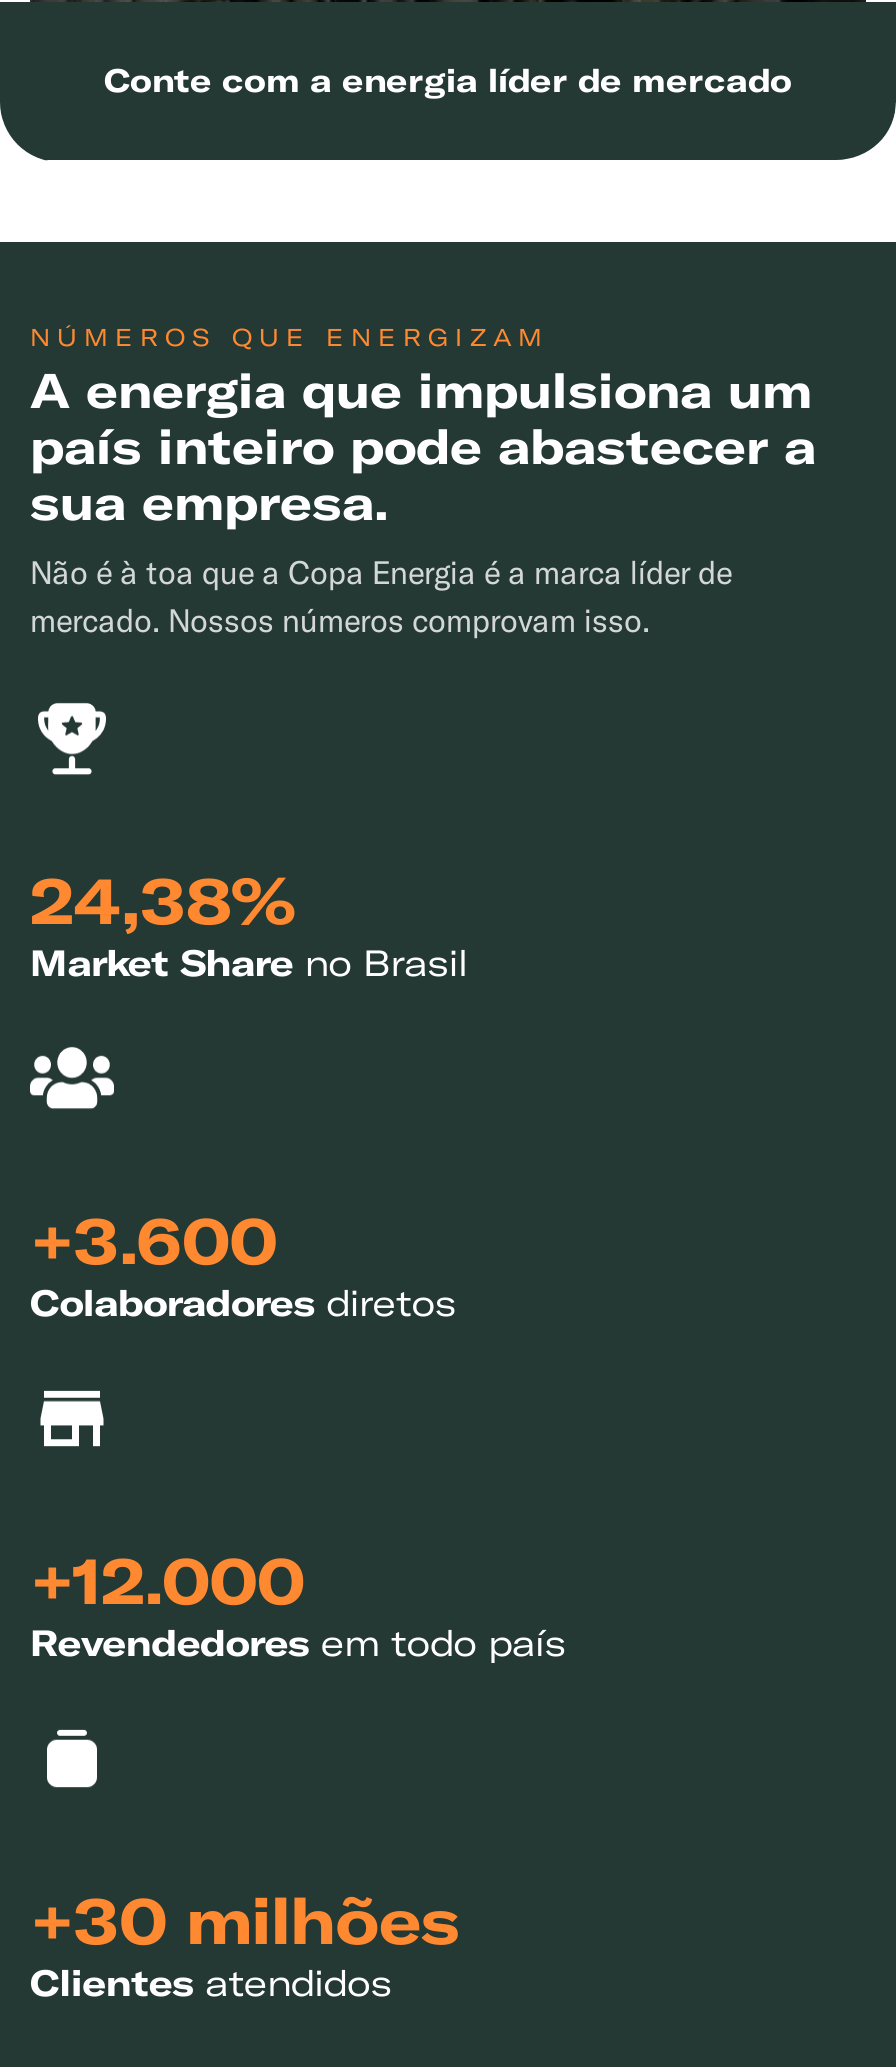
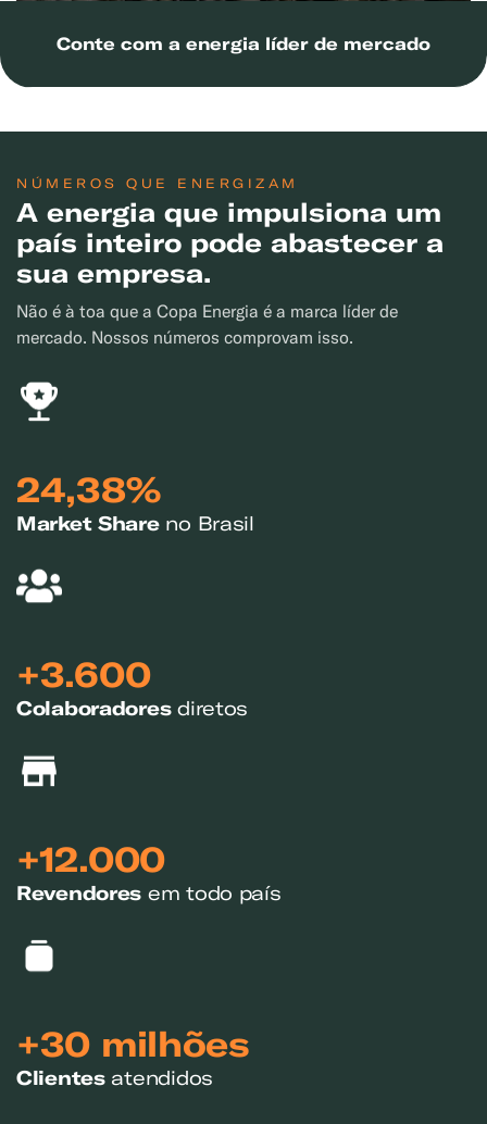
[30,1620,566,1666] Revendedores em todo país -> [16,881,281,906] Revendores em todo país

